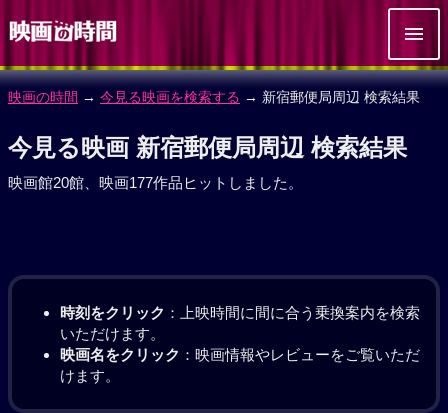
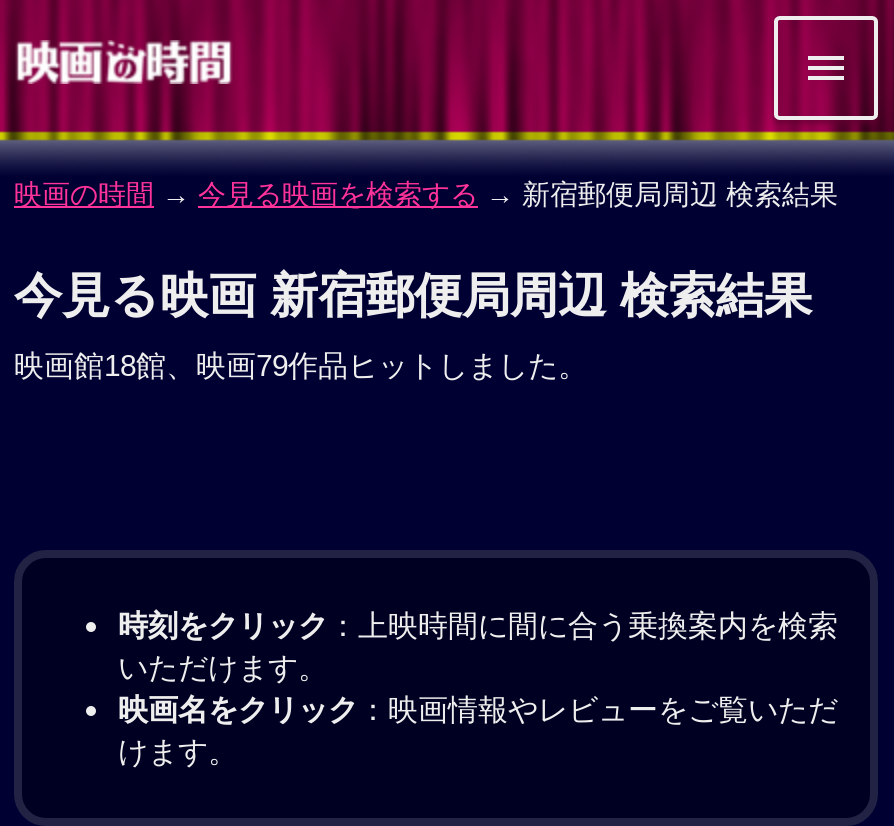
[8,174,303,191] 映画館20館、映画177作品ヒットしました。 -> [14,348,588,382] 映画館18館、映画79作品ヒットしました。

